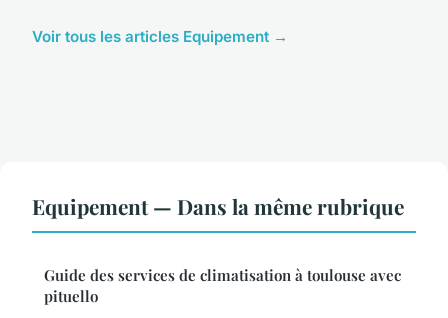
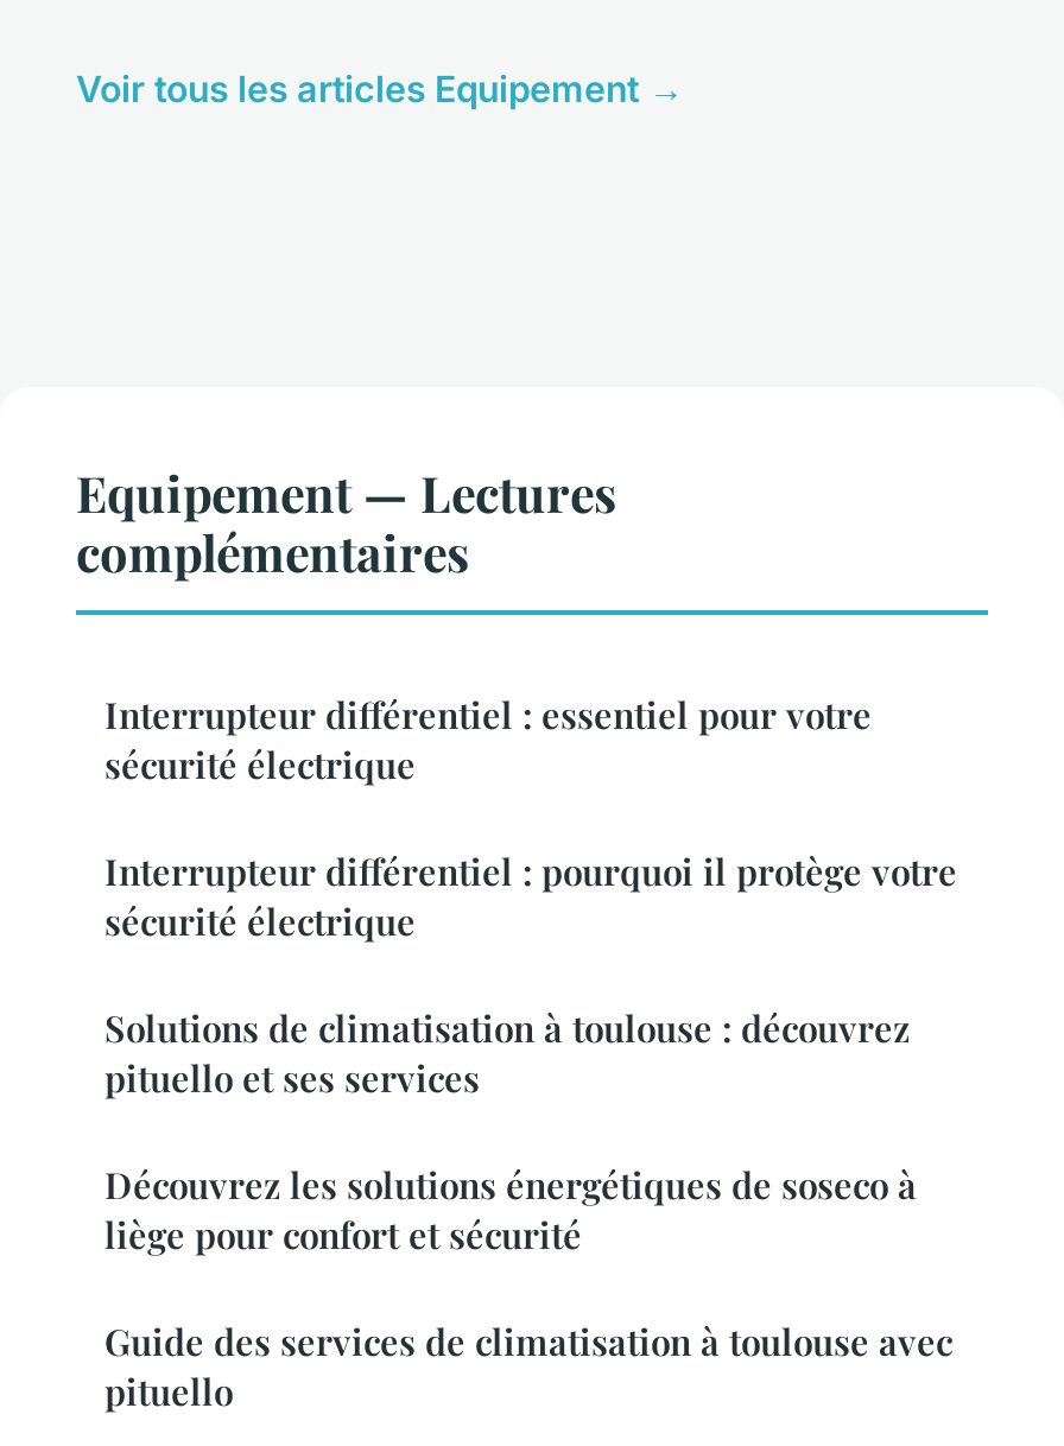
[32,192,404,220] Equipement — Dans la même rubrique -> [76,457,957,1257] Equipement — Lectures | complémentaires | Interrupteur différentiel : essentiel pour votre | sécurité électrique | Interrupteur différentiel : pourquoi il protège votre | sécurité électrique | Solutions de climatisation à toulouse : découvrez | pituello et ses services | Découvrez les solutions énergétiques de soseco à | liège pour confort et sécurité

